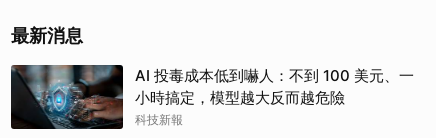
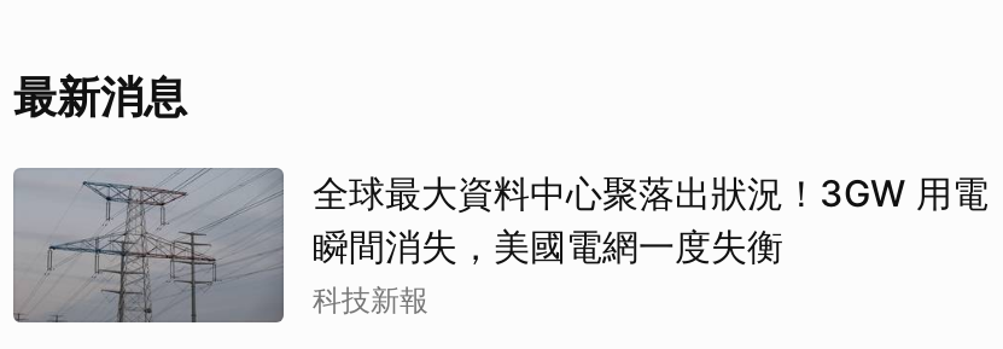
[11,65,414,129] [image] | AI 投毒成本低到嚇人：不到 100 美元、一 | 小時搞定，模型越大反而越危險 -> [11,165,989,325] [image] | 全球最大資料中心聚落出狀況！3GW 用電 | 瞬間消失，美國電網一度失衡

